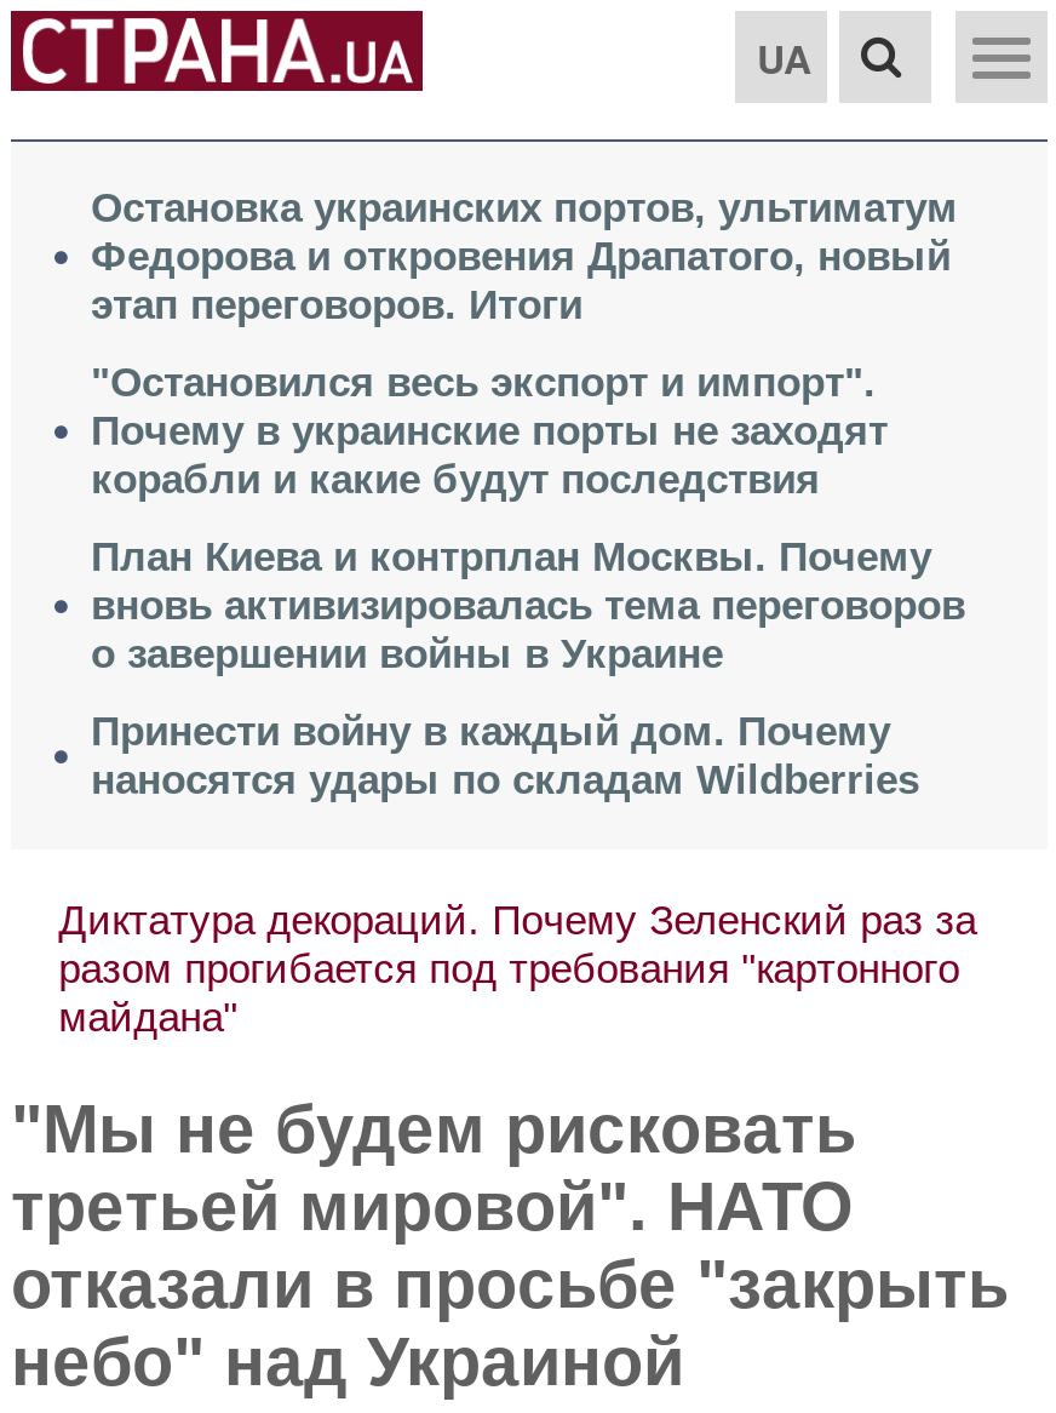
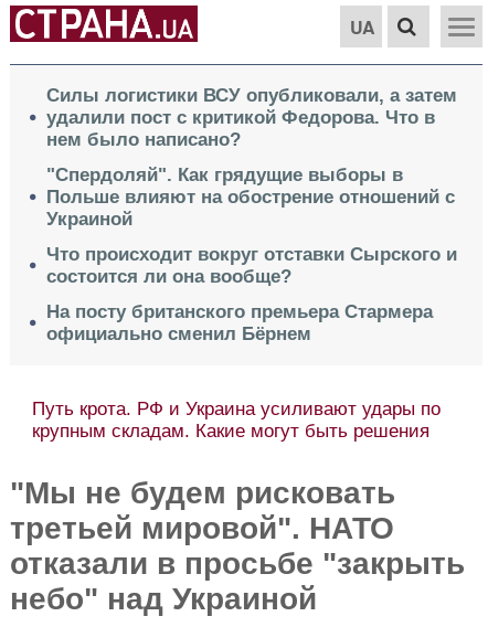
[91,185,958,328] Остановка украинских портов, ультиматум | Федорова и откровения Драпатого, новый | этап переговоров. Итоги -> [46,85,457,150] Силы логистики ВСУ опубликовали, а затем | удалили пост с критикой Федорова. Что в | нем было написано?
[91,360,888,503] "Остановился весь экспорт и импорт". | Почему в украинские порты не заходят | корабли и какие будут последствия -> [46,164,455,230] "Спердоляй". Как грядущие выборы в | Польше влияют на обострение отношений с | Украиной
[91,534,965,677] План Киева и контрплан Москвы. Почему | вновь активизировалась тема переговоров | о завершении войны в Украине -> [46,244,457,287] Что происходит вокруг отставки Сырского и | состоится ли она вообще?
[91,709,919,803] Принести войну в каждый дом. Почему | наносятся удары по складам Wildberries -> [46,301,433,344] На посту британского премьера Стармера | официально сменил Бёрнем
[58,898,976,1041] Диктатура декораций. Почему Зеленский раз за | разом прогибается под требования "картонного | майдана" -> [32,398,440,442] Путь крота. РФ и Украина усиливают удары по | крупным складам. Какие могут быть решения

